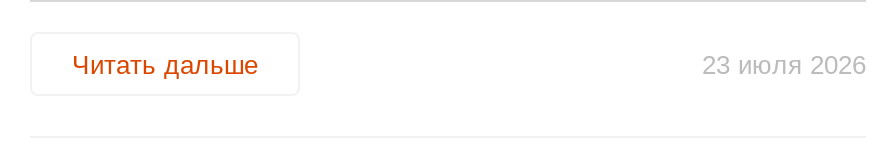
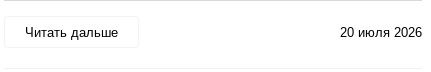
[702,49,866,79] 23 июля 2026 -> [340,24,422,39] 20 июля 2026

